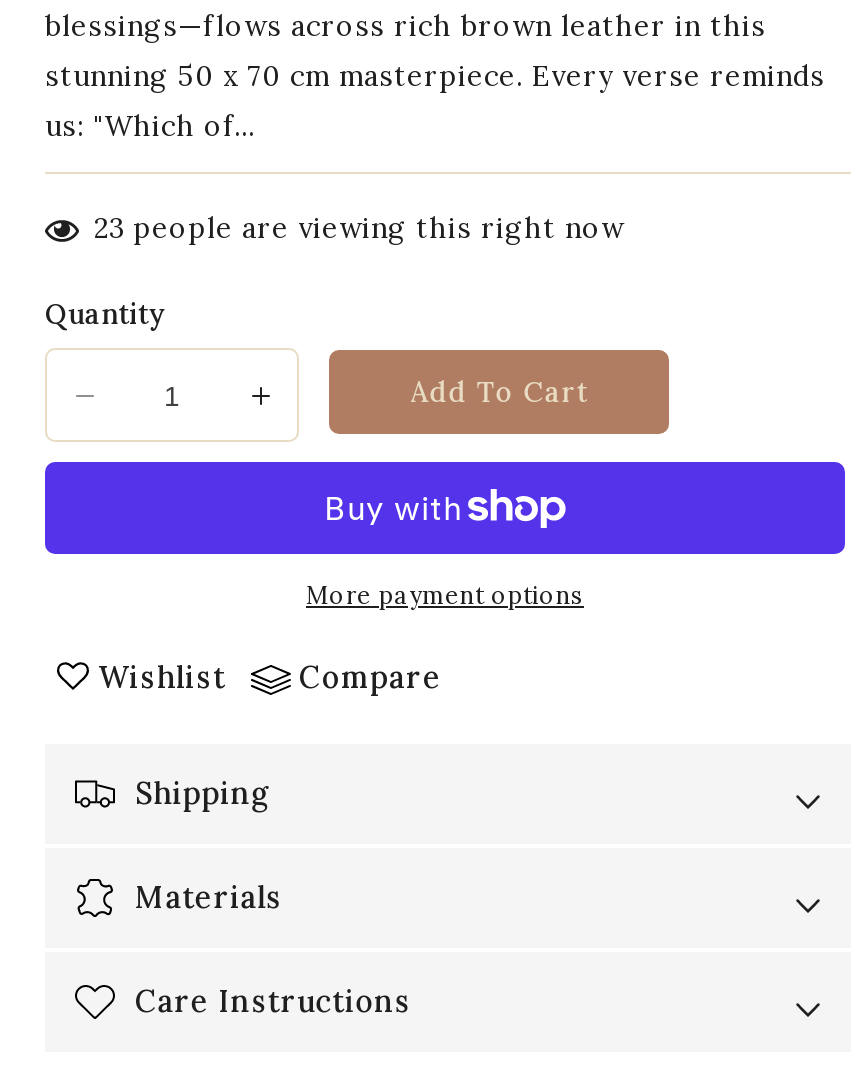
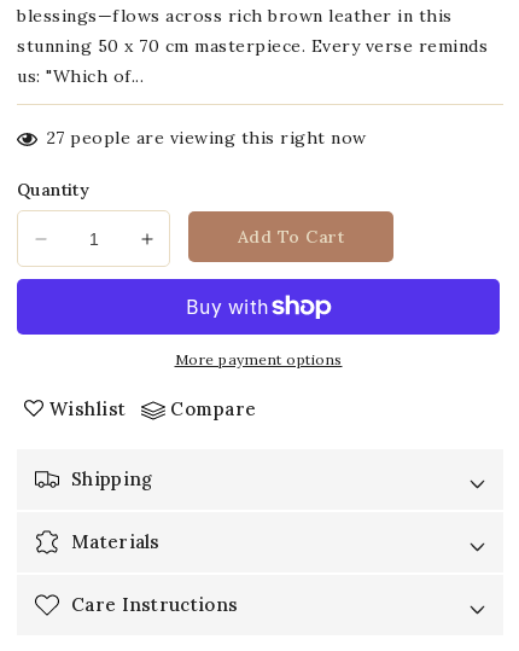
[94,210,624,246] 23 people are viewing this right now -> [46,127,366,149] 27 people are viewing this right now

